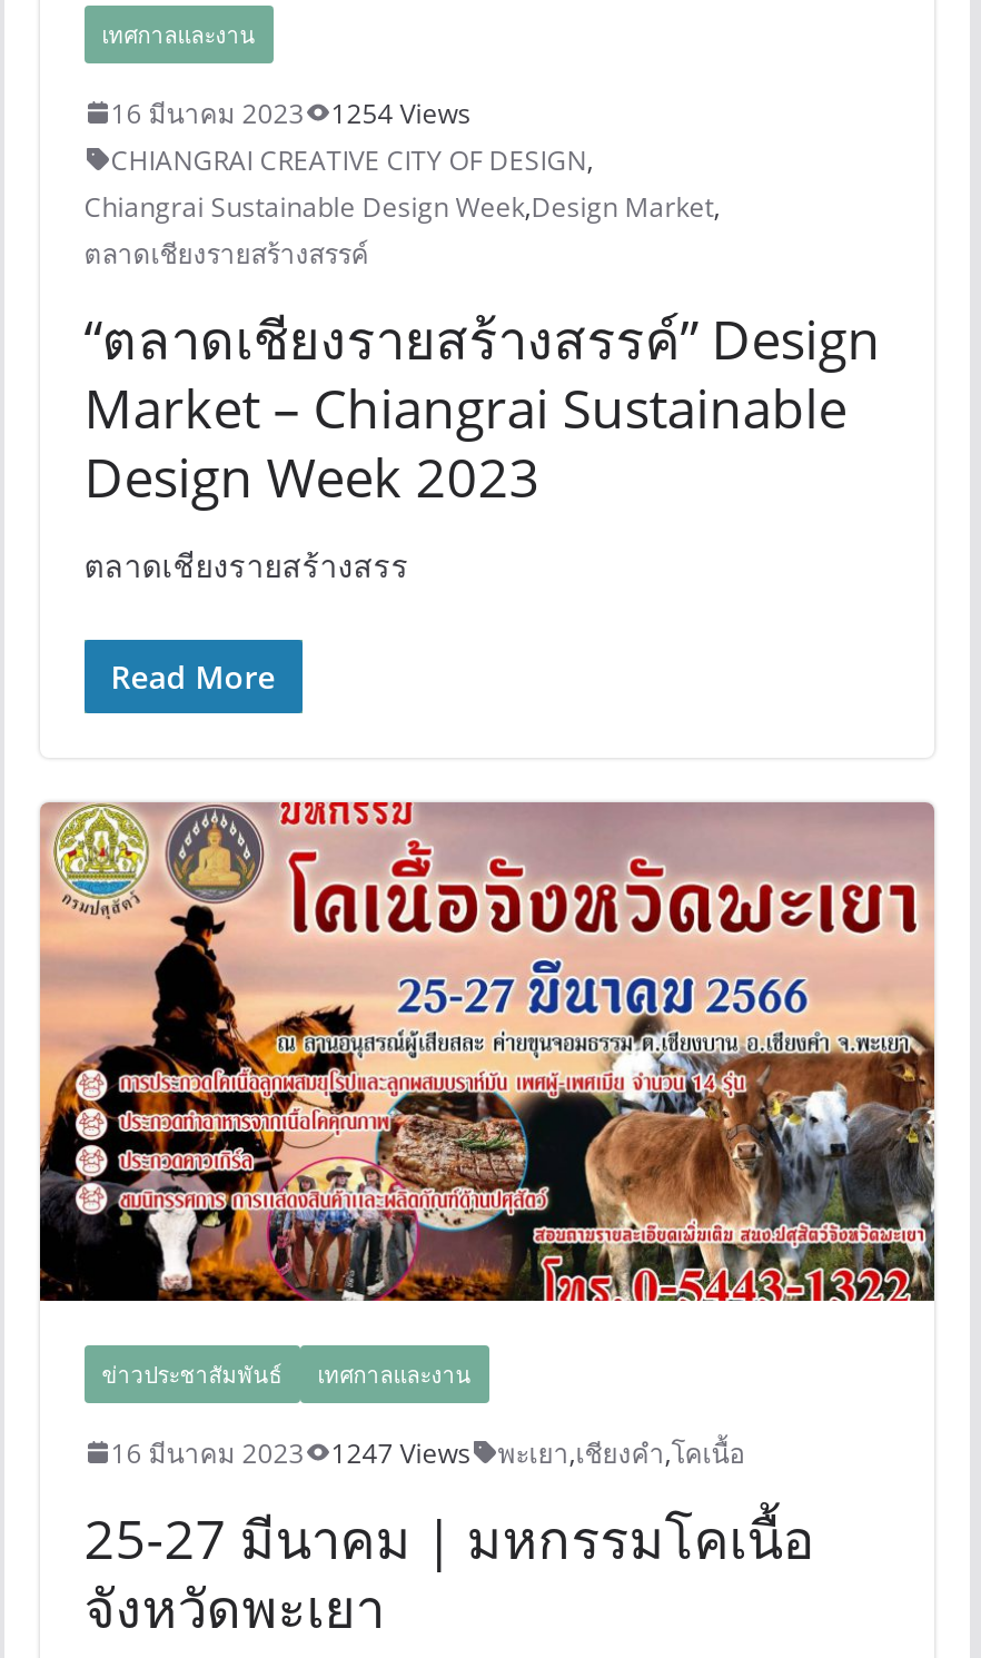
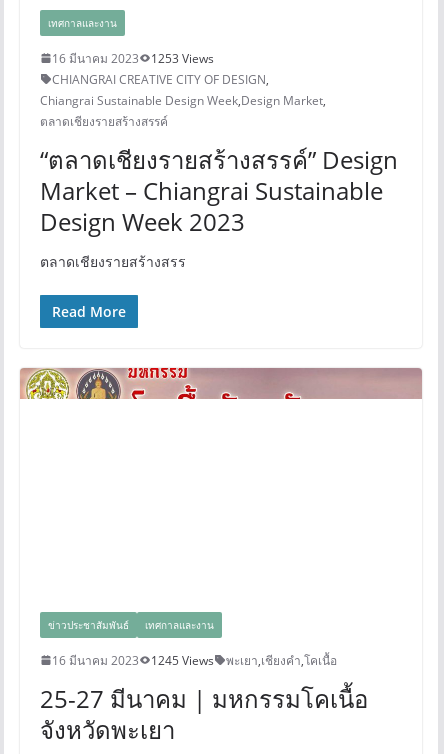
[111,94,471,132] 16 มีนาคม 2023 1254 Views -> [52,50,214,67] 16 มีนาคม 2023 1253 Views
[38,869,937,1303] [image] -> none
[111,1434,745,1472] 16 มีนาคม 2023 1247 Views พะเยา,เชียงคำ,โคเนื้อ -> [52,652,337,669] 16 มีนาคม 2023 1245 Views พะเยา,เชียงคำ,โคเนื้อ

